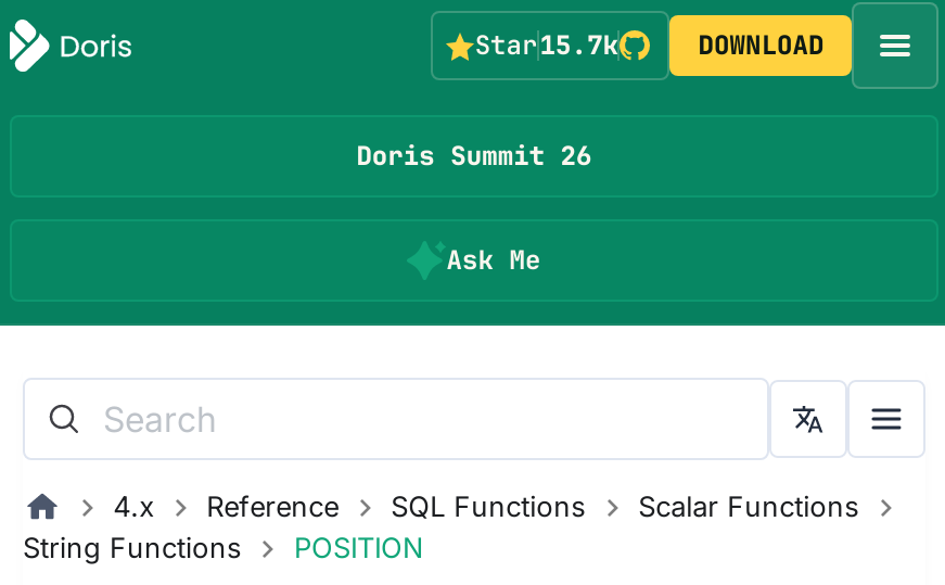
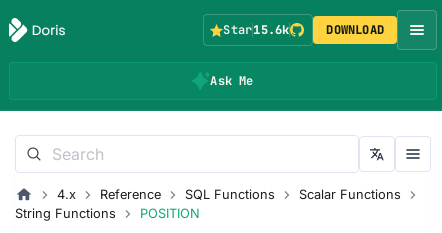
[475,28,618,63] Star15.7k -> [223,22,289,38] Star15.6k
[356,139,592,174] Doris Summit 26 -> none

